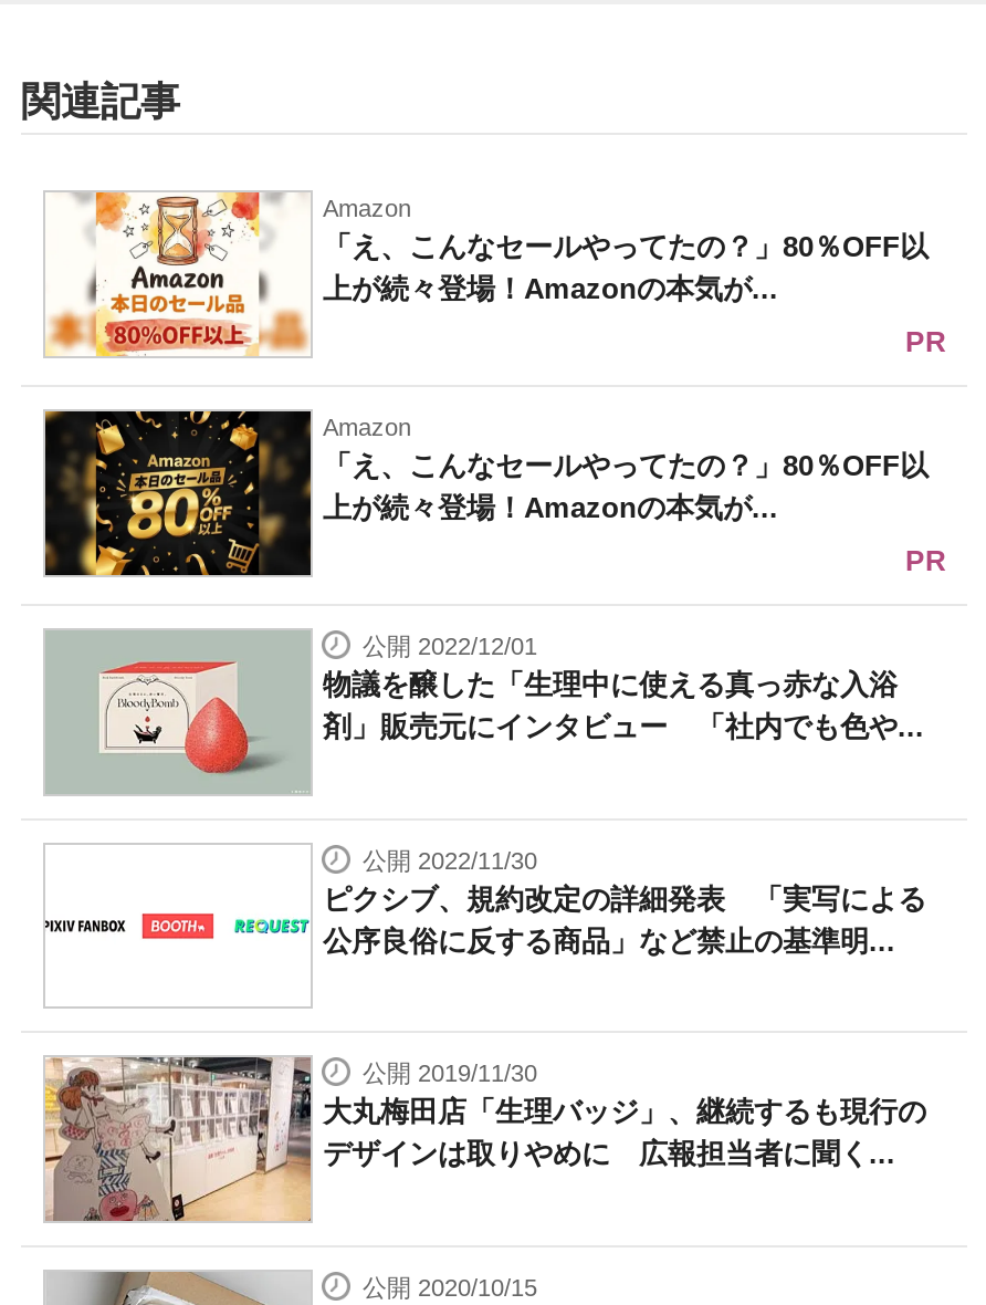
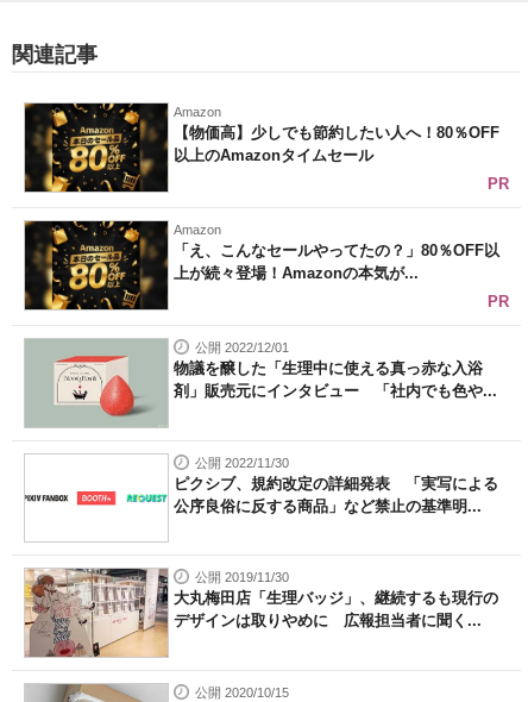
[45,190,929,358] [image] | 「え、こんなセールやってたの？」80％OFF以 | 上が続々登場！Amazonの本気が... -> [24,102,500,193] [image] | 【物価高】少しでも節約したい人へ！80％OFF | 以上のAmazonタイムセール

